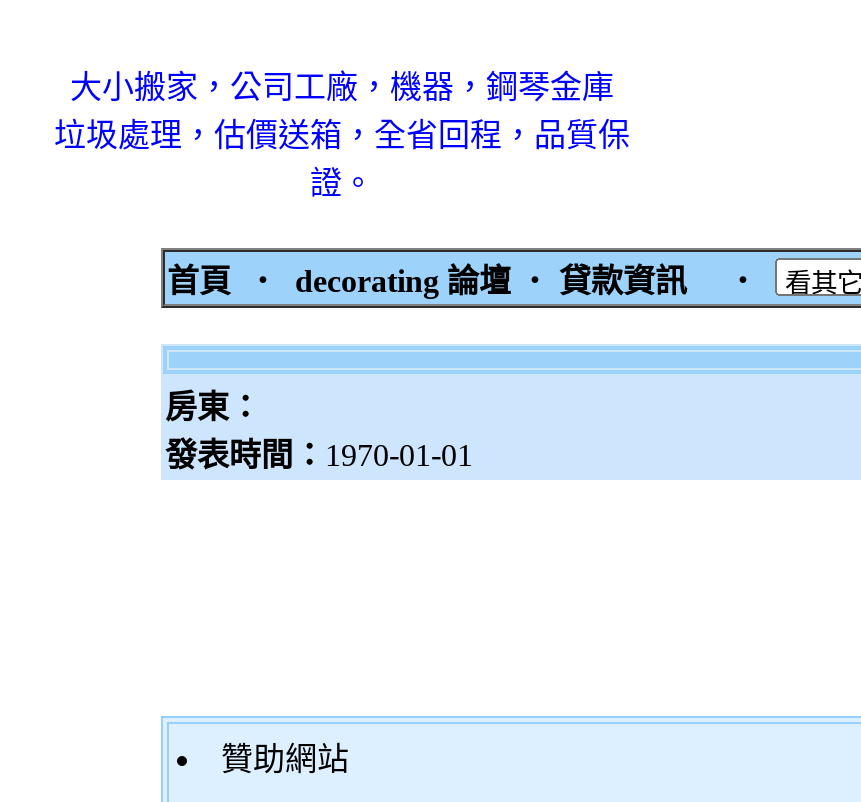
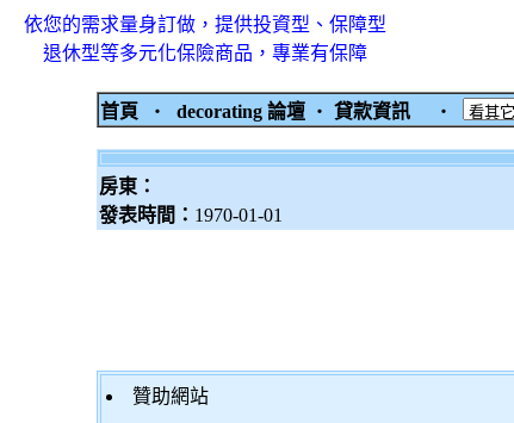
[54,70,630,200] 大小搬家，公司工廠，機器，鋼琴金庫 | 垃圾處理，估價送箱，全省回程，品質保 | 證。 -> [23,14,386,63] 依您的需求量身訂做，提供投資型、保障型 | 退休型等多元化保險商品，專業有保障

